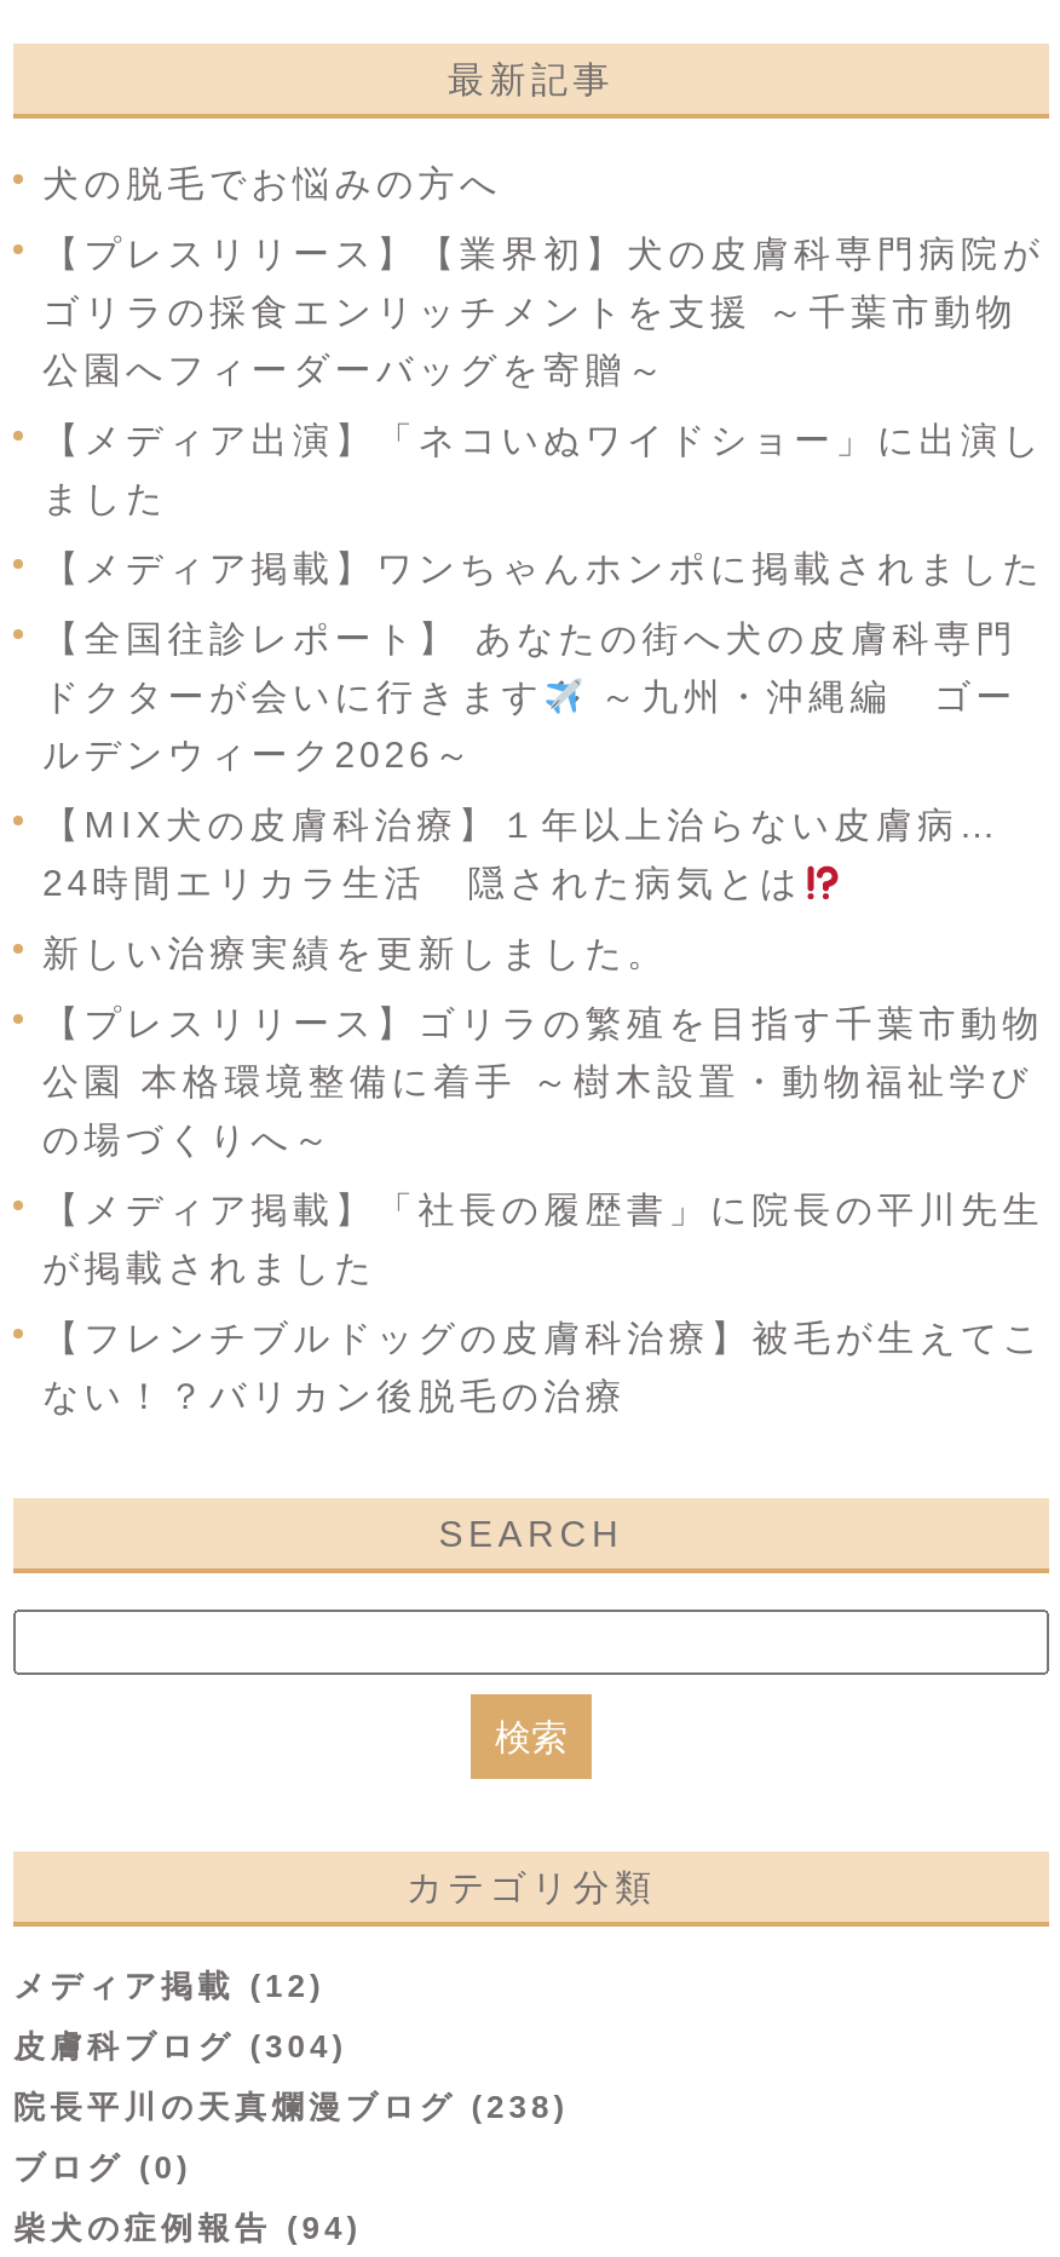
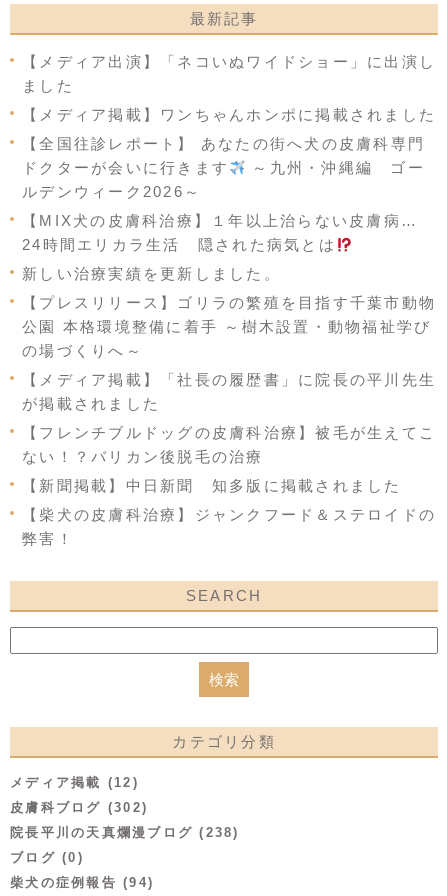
[42,162,1044,390] 犬の脱毛でお悩みの方へ | 【プレスリリース】【業界初】犬の皮膚科専門病院が | ゴリラの採食エンリッチメントを支援 ～千葉市動物 | 公園へフィーダーバッグを寄贈～ -> none
moved [42,419,1044,1416] -> [22,53,436,465]: 【メディア出演】「ネコいぬワイドショー」に出演し | ました | 【メディア掲載】ワンちゃんホンポに掲載されました | ... | 【フレンチブルドッグの皮膚科治療】被毛が生えてこ | ない！？バリカン後脱毛の治療
none -> [22,477,436,547] 【新聞掲載】中日新聞 知多版に掲載されました | 【柴犬の皮膚科治療】ジャンクフード＆ステロイドの | 弊害！
[13,2029,347,2065] 皮膚科ブログ (304) -> [10,800,148,815] 皮膚科ブログ (302)

